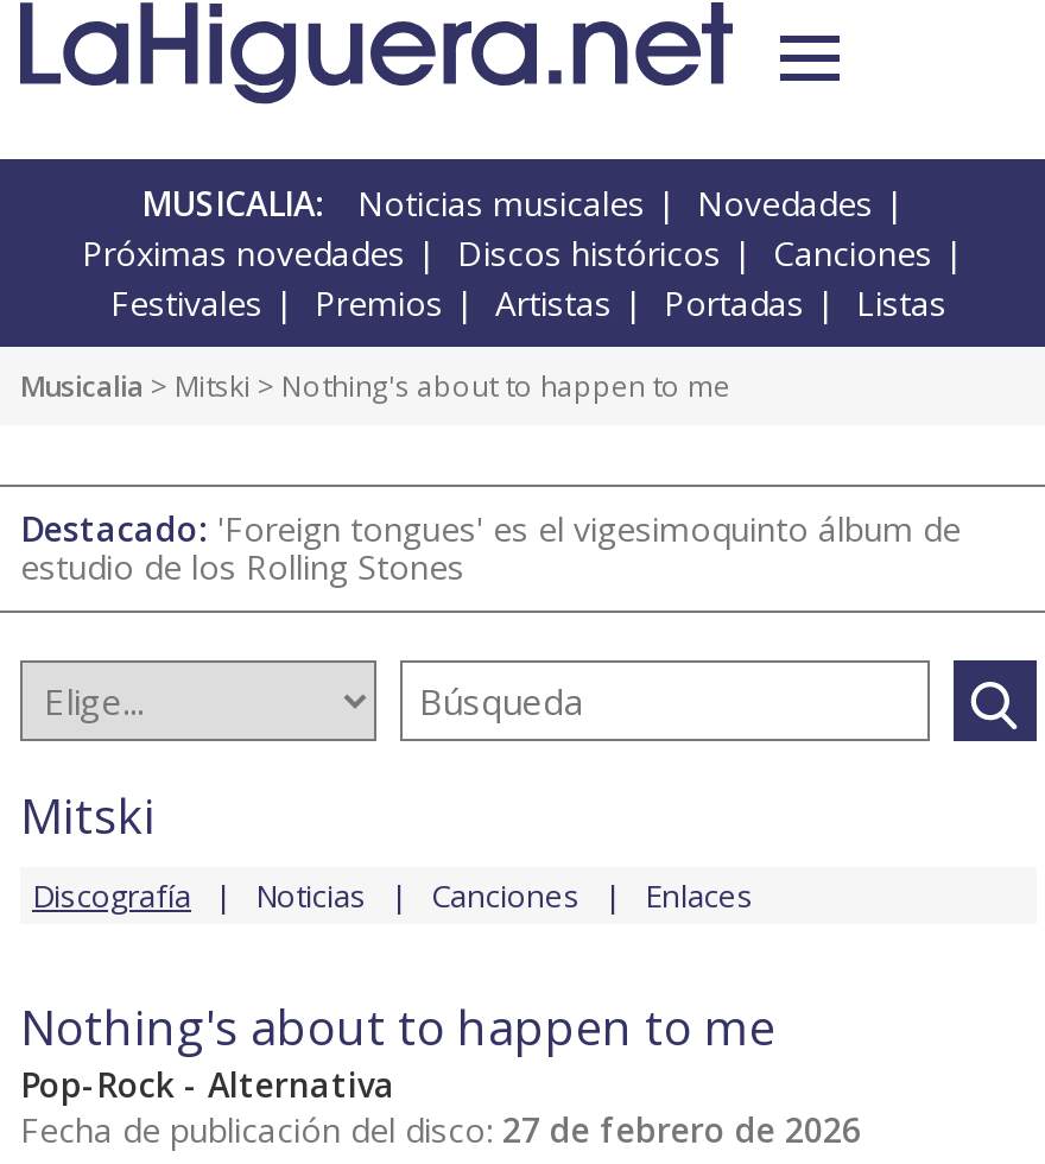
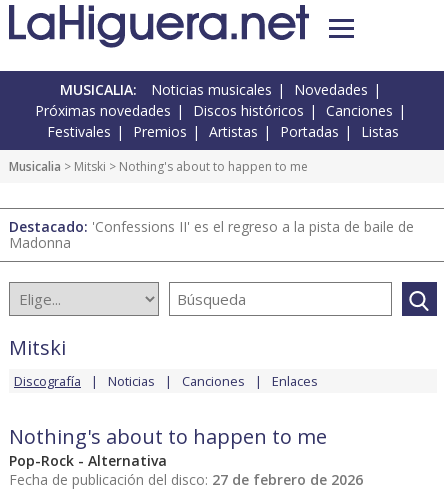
[20,506,961,590] Destacado: 'Foreign tongues' es el vigesimoquinto álbum de | estudio de los Rolling Stones -> [9,217,414,252] Destacado: 'Confessions II' es el regreso a la pista de baile de | Madonna

